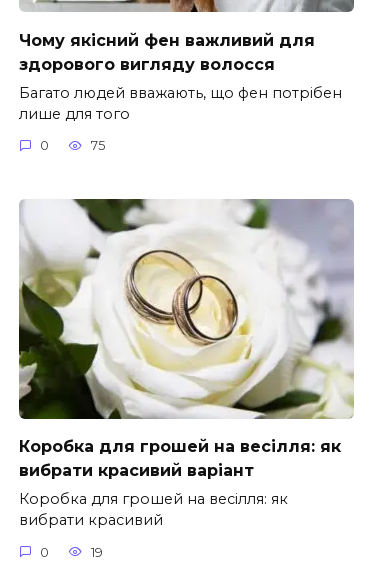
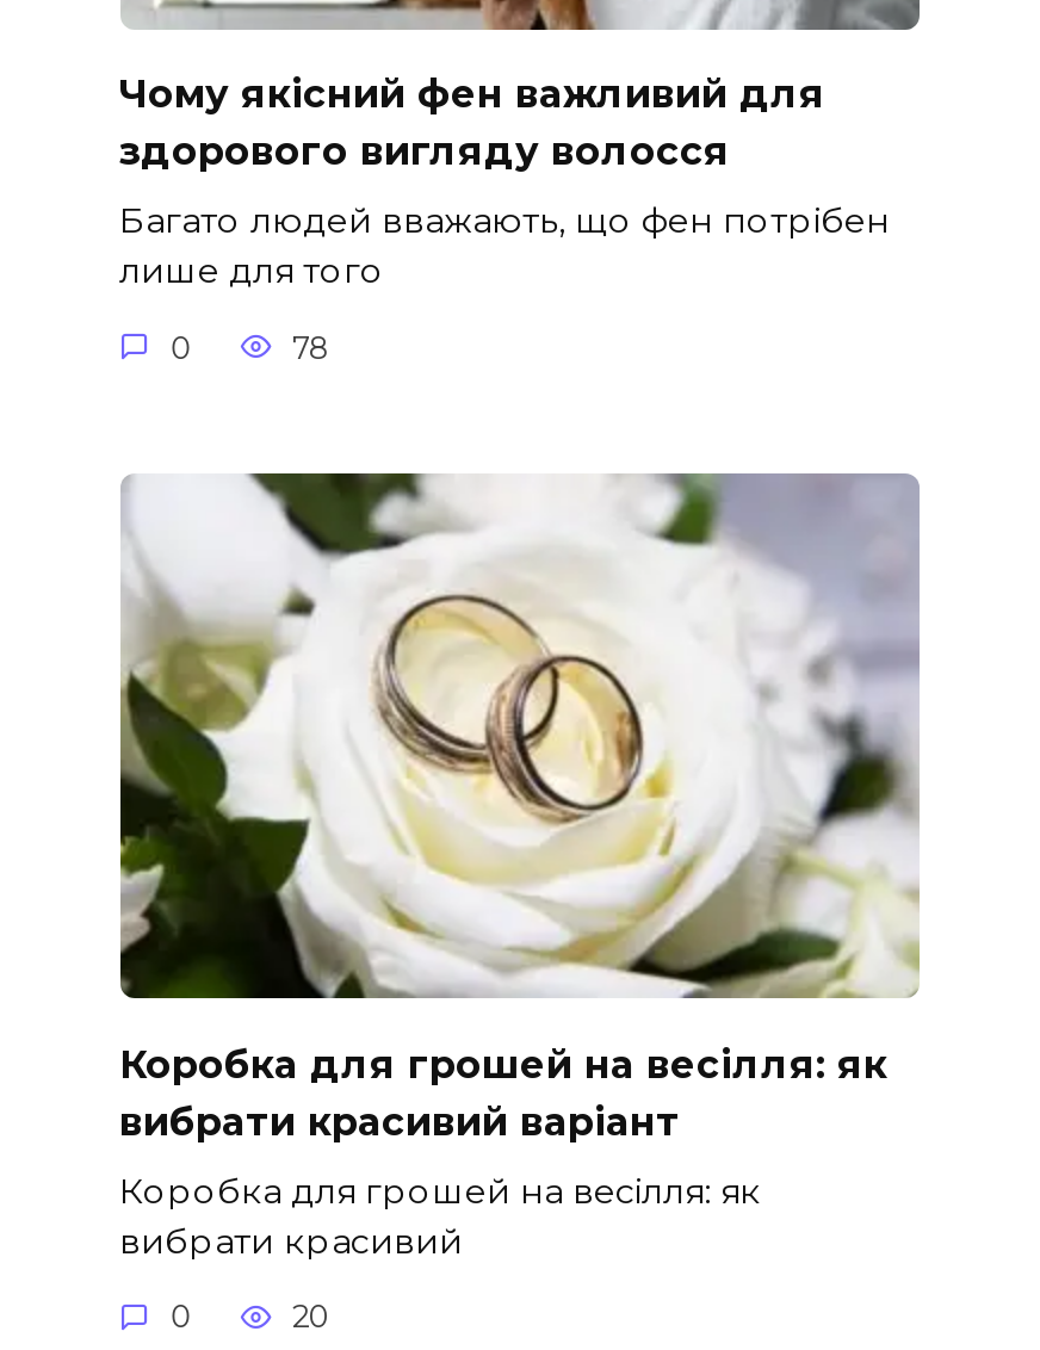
[91,138,105,153] 75 -> [292,329,330,365] 78
[91,545,103,560] 19 -> [292,1299,330,1335] 20

